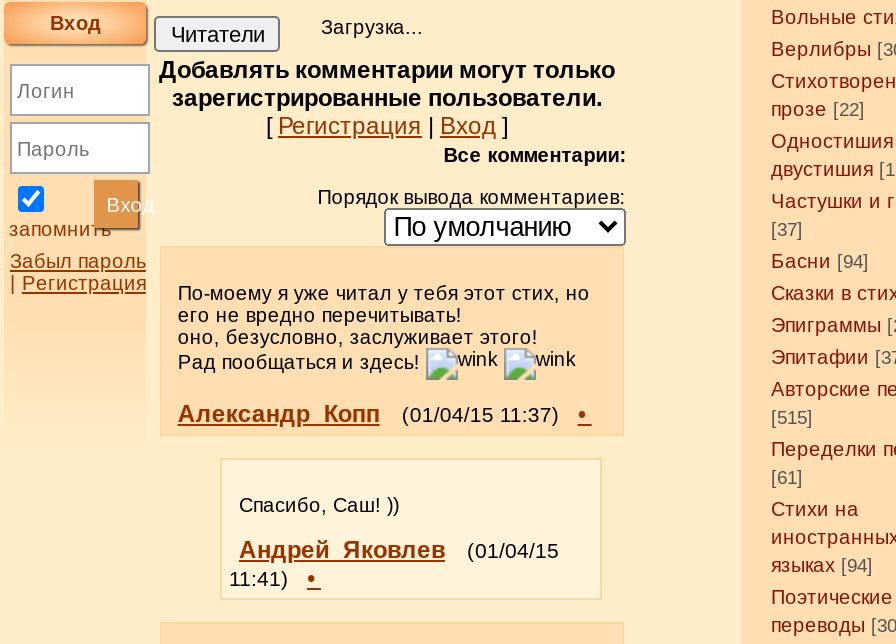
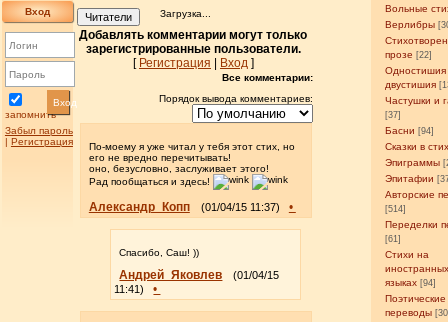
[771,408,813,428] [515] -> [385,204,406,214] [514]

